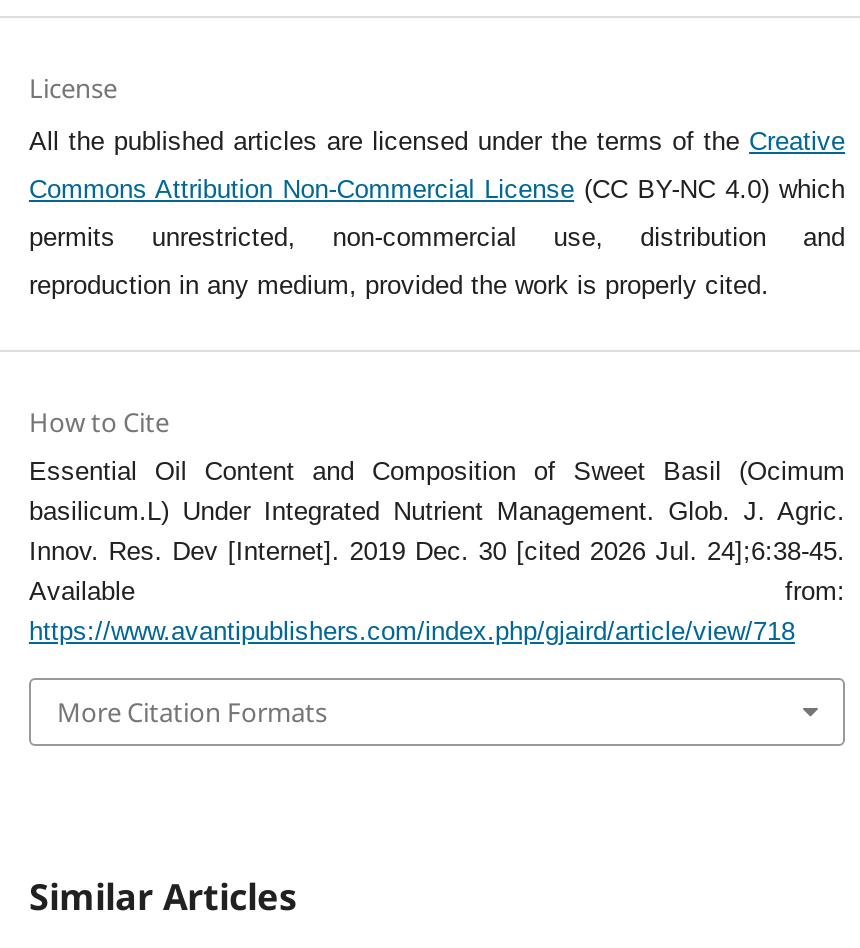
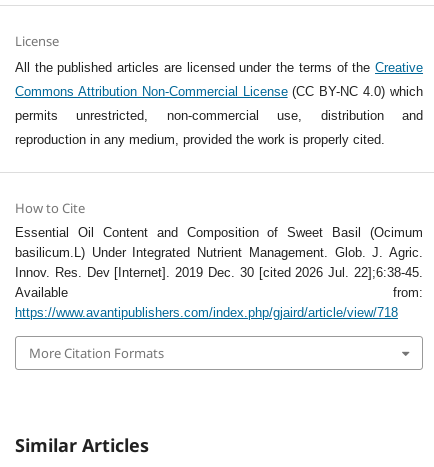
[29,536,845,566] Innov. Res. Dev [Internet]. 2019 Dec. 30 [cited 2026 Jul. 24];6:38-45. -> [15,265,423,280] Innov. Res. Dev [Internet]. 2019 Dec. 30 [cited 2026 Jul. 22];6:38-45.

